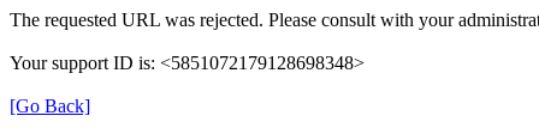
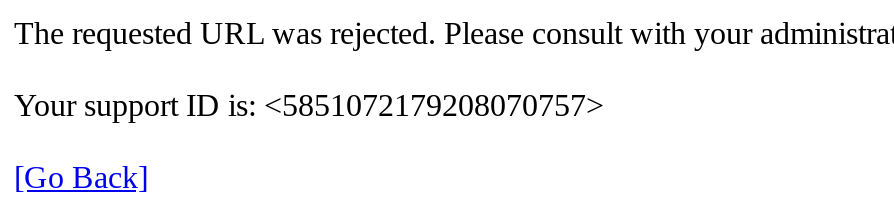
[10,53,365,73] Your support ID is: <5851072179128698348> -> [14,88,604,122] Your support ID is: <5851072179208070757>

